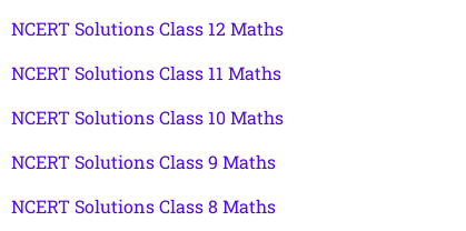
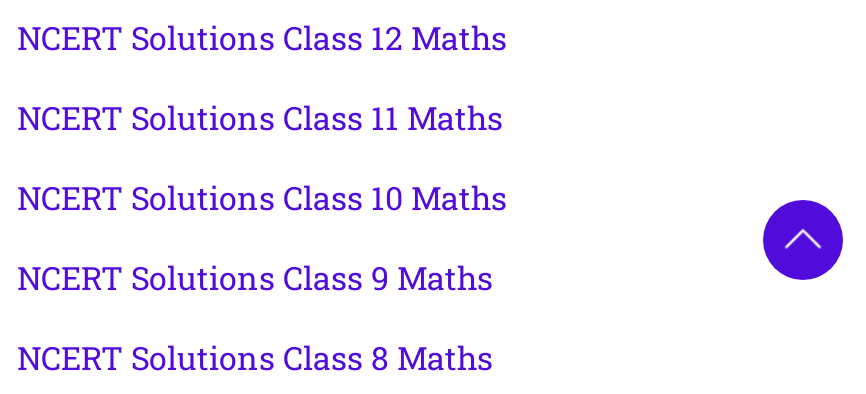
none -> [761,198,845,282] [image]

